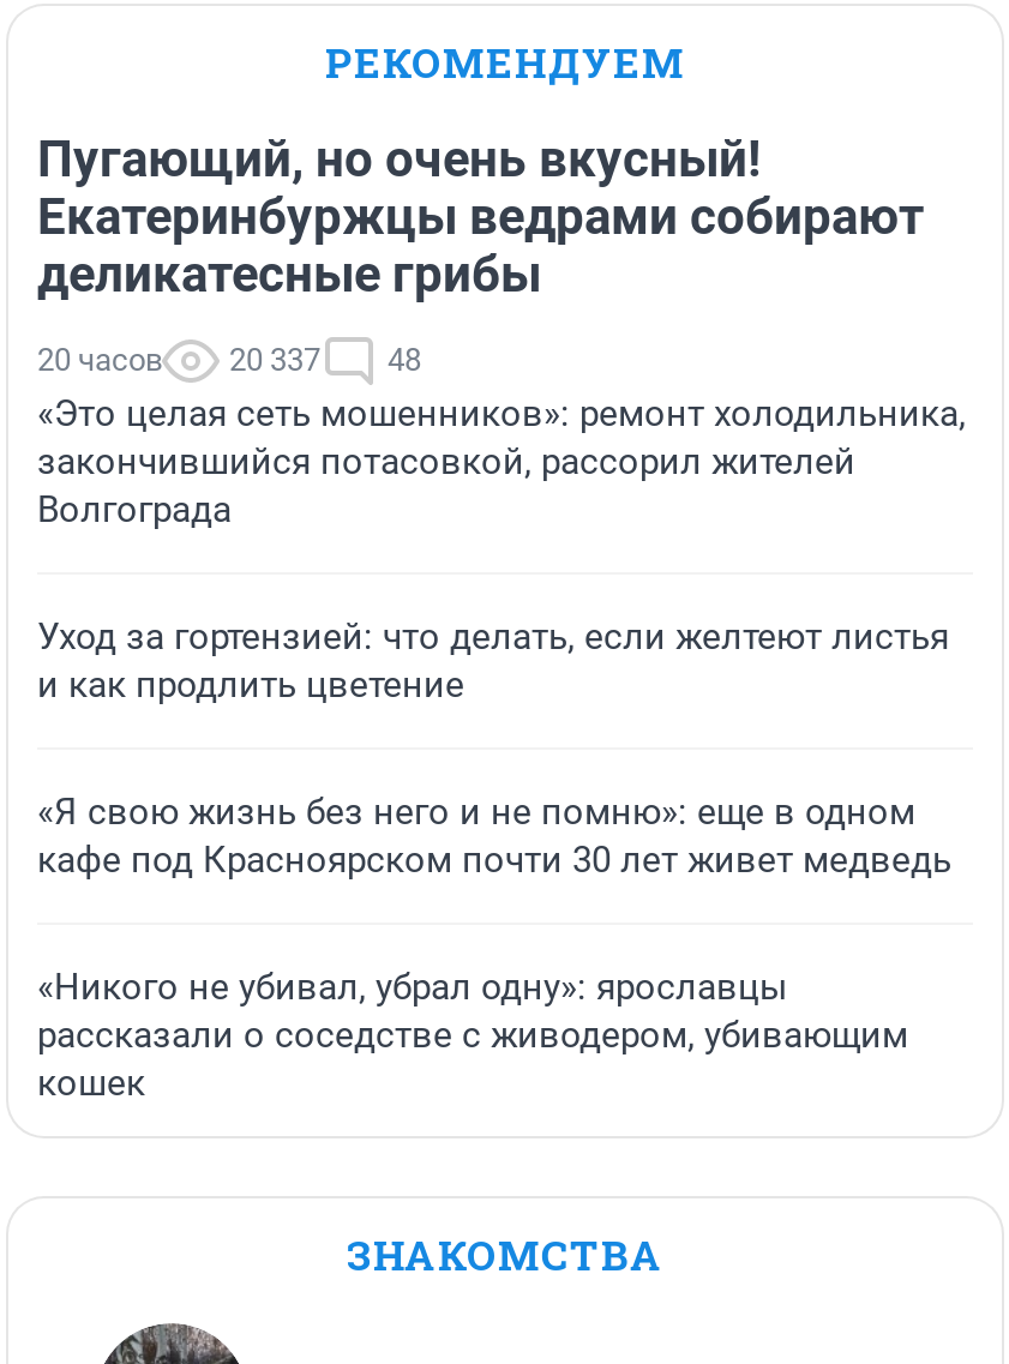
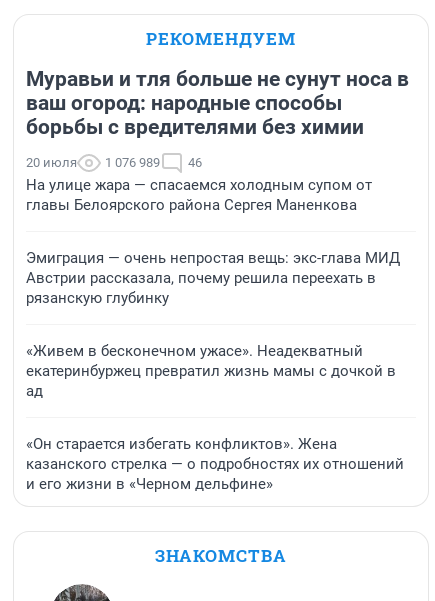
[37,131,925,304] Пугающий, но очень вкусный! | Екатеринбуржцы ведрами собирают | деликатесные грибы -> [26,67,409,139] Муравьи и тля больше не сунут носа в | ваш огород: народные способы | борьбы с вредителями без химии
[37,342,966,532] 20 часов | 20 337 | 48 | «Это целая сеть мошенников»: ремонт холодильника, | закончившийся потасовкой, рассорил жителей | Волгограда -> [26,155,372,214] 20 июля | 1 076 989 | 46 | На улице жара — спасаемся холодным супом от | главы Белоярского района Сергея Маненкова
[37,616,949,707] Уход за гортензией: что делать, если желтеют листья | и как продлить цветение -> [26,249,400,307] Эмиграция — очень непростая вещь: экс-глава МИД | Австрии рассказала, почему решила переехать в | рязанскую глубинку
[37,791,951,882] «Я свою жизнь без него и не помню»: еще в одном | кафе под Красноярском почти 30 лет живет медведь -> [26,342,396,400] «Живем в бесконечном ужасе». Неадекватный | екатеринбуржец превратил жизнь мамы с дочкой в | ад
[37,966,908,1105] «Никого не убивал, убрал одну»: ярославцы | рассказали о соседстве с живодером, убивающим | кошек -> [26,435,404,493] «Он старается избегать конфликтов». Жена | казанского стрелка — о подробностях их отношений | и его жизни в «Черном дельфине»

